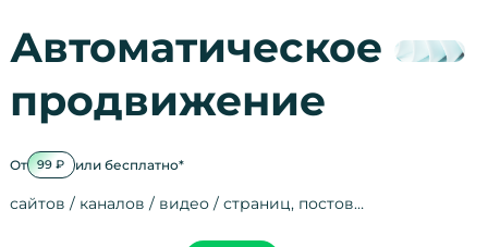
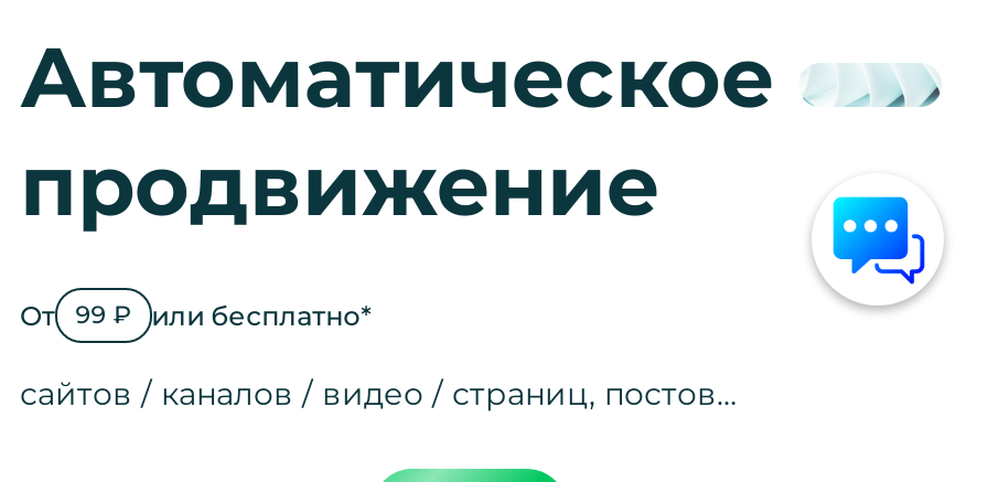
none -> [820,195,935,312] [image]

